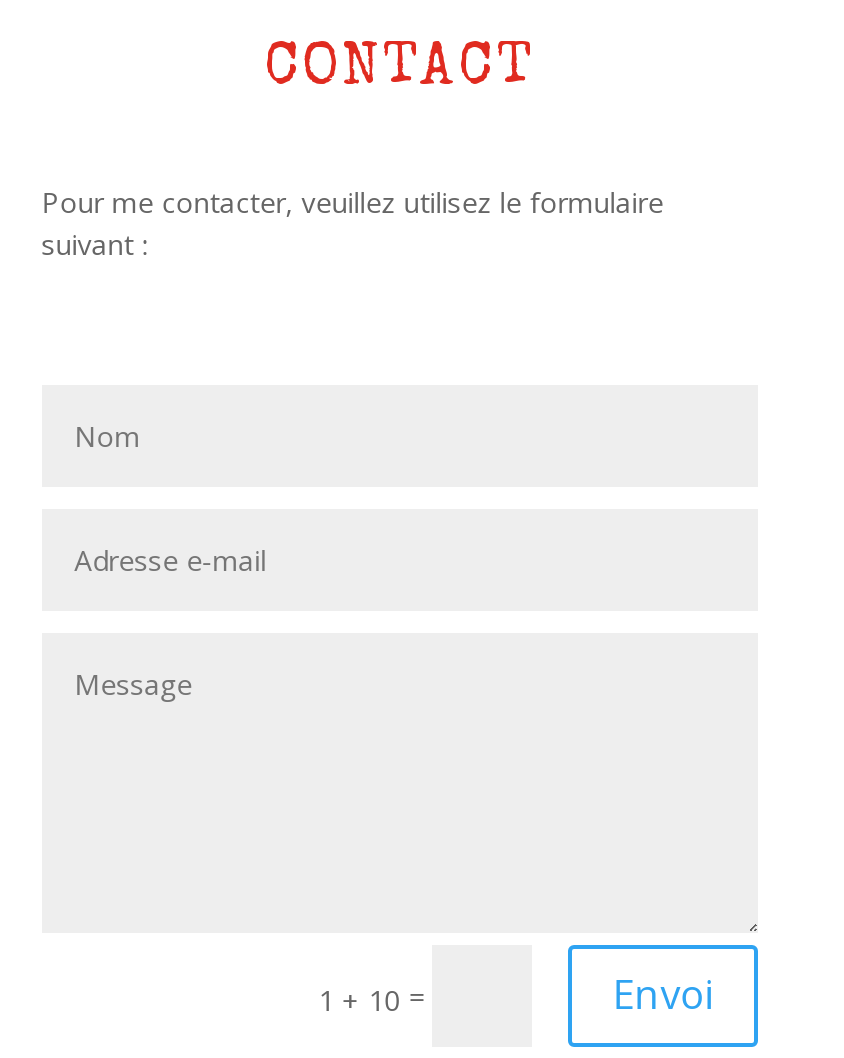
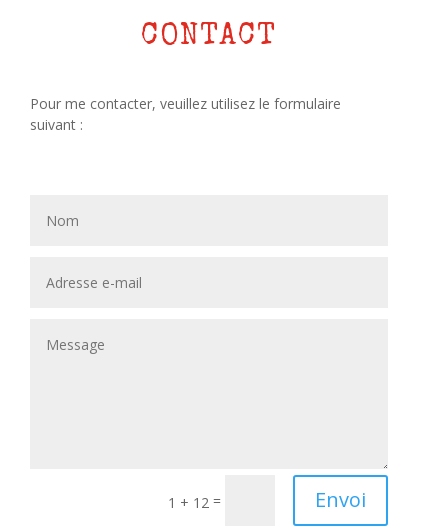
[318,976,432,1018] 1 + 10 = -> [168,491,225,511] 1 + 12 =

